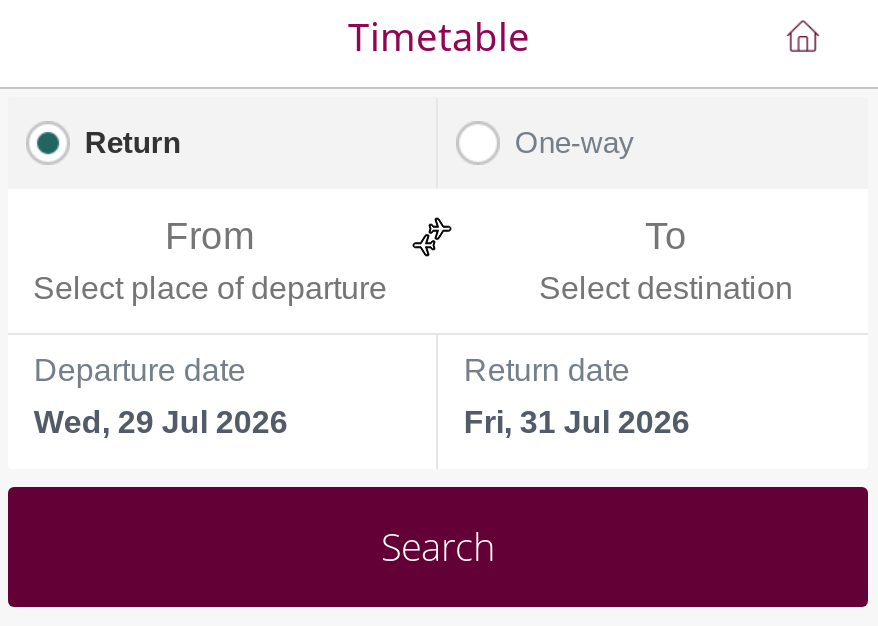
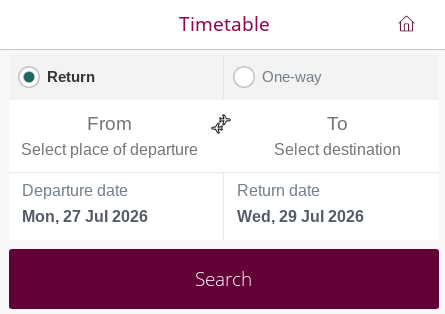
[34,405,288,439] Wed, 29 Jul 2026 -> [22,208,148,225] Mon, 27 Jul 2026
[464,405,690,439] Fri, 31 Jul 2026 -> [237,208,364,225] Wed, 29 Jul 2026

